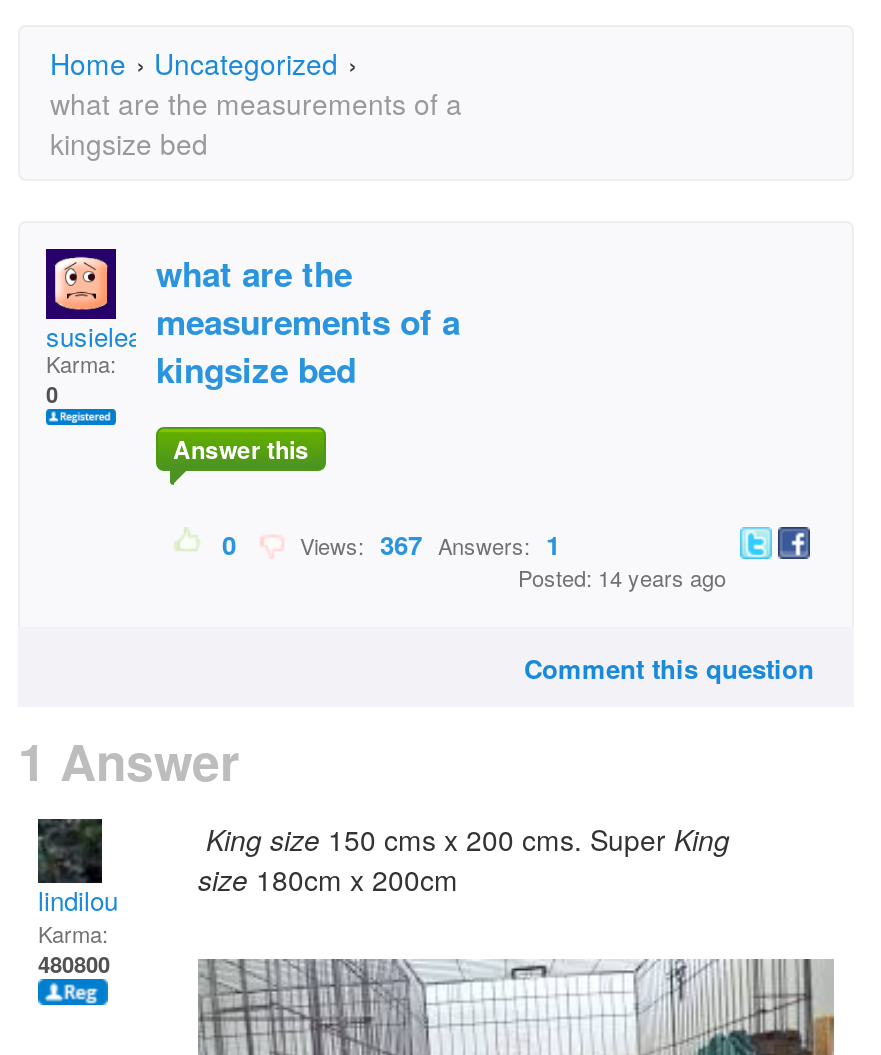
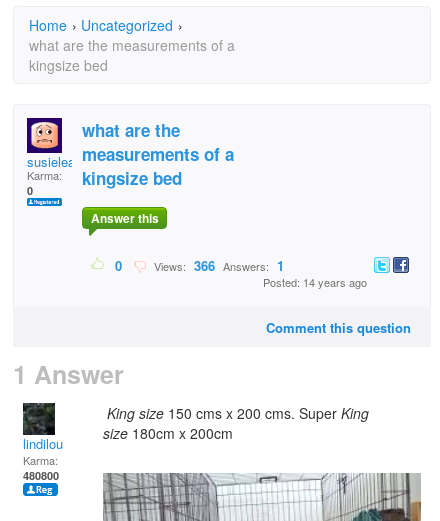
[288,525,560,563] Views: 367 Answers: 1 -> [148,256,284,275] Views: 366 Answers: 1

